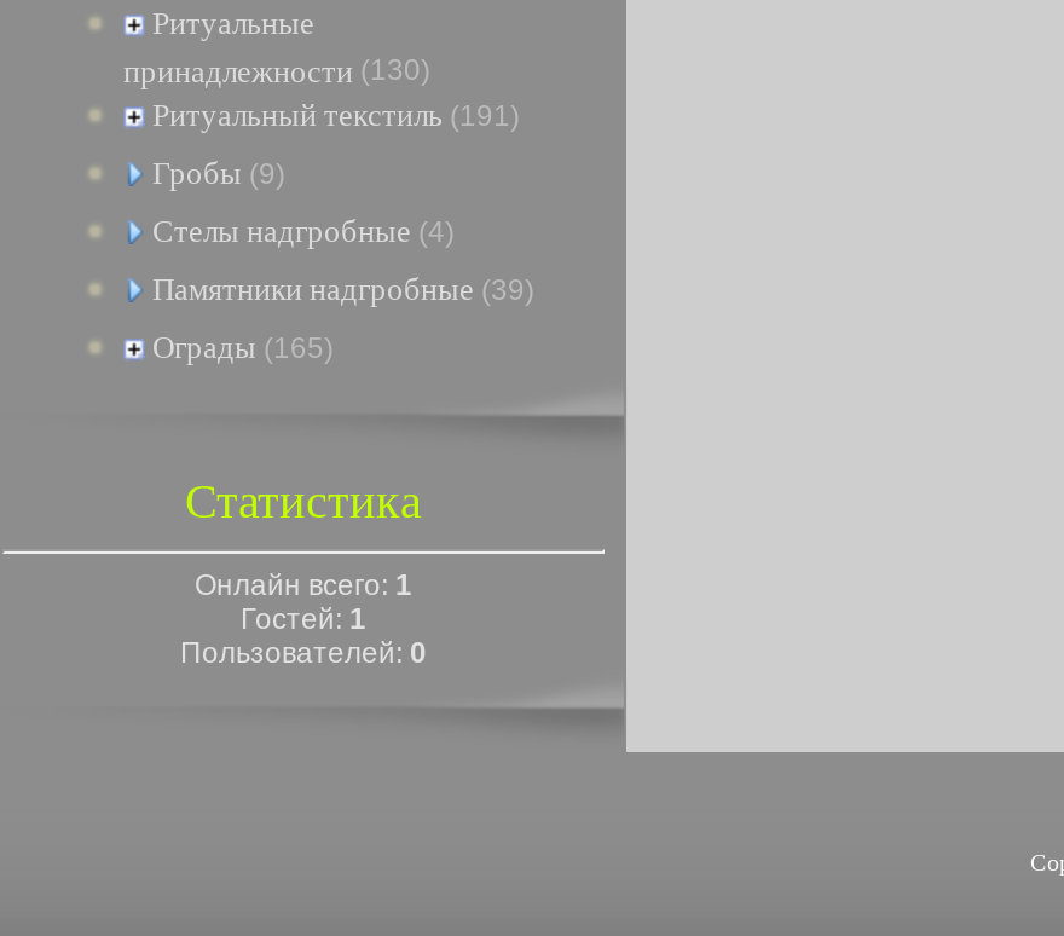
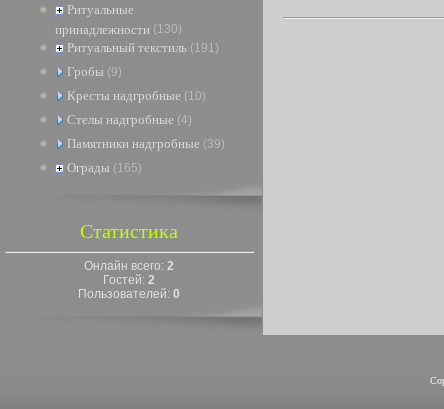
none -> [67,88,206,103] Кресты надгробные (10)
[195,568,412,602] Онлайн всего: 1 -> [84,259,174,273] Онлайн всего: 2
[241,602,366,636] Гостей: 1 -> [103,273,155,287] Гостей: 2

